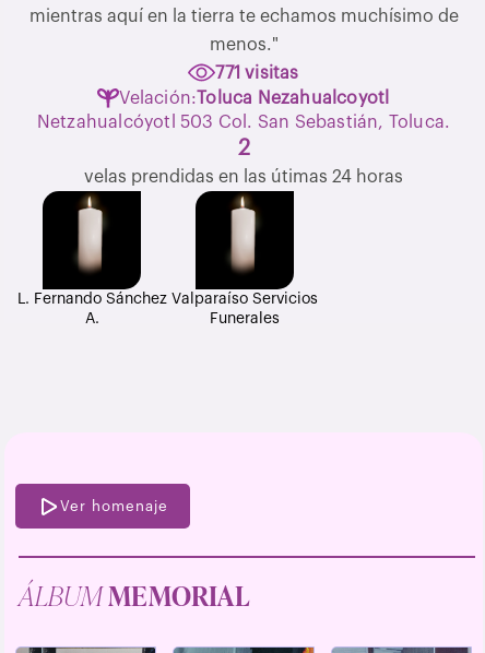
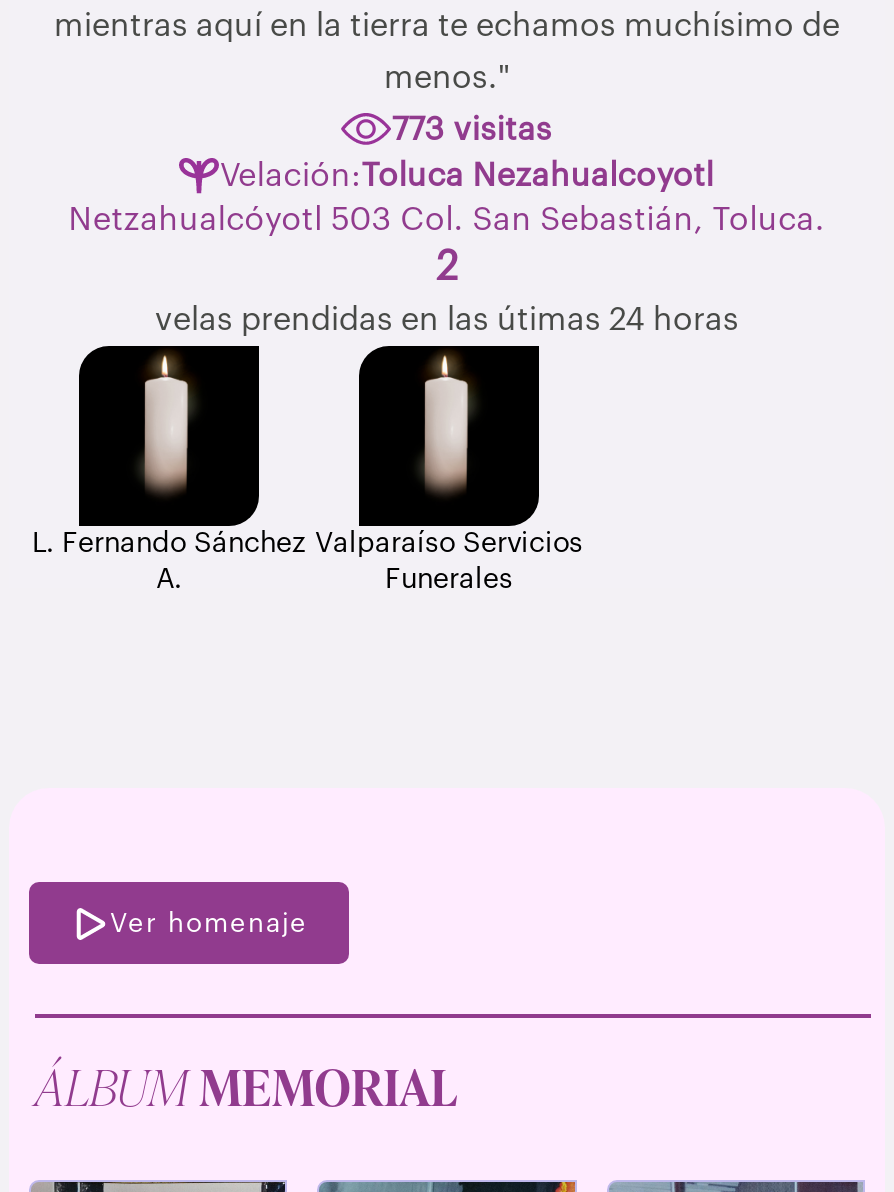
[216,64,299,81] 771 visitas -> [392,113,552,145] 773 visitas

